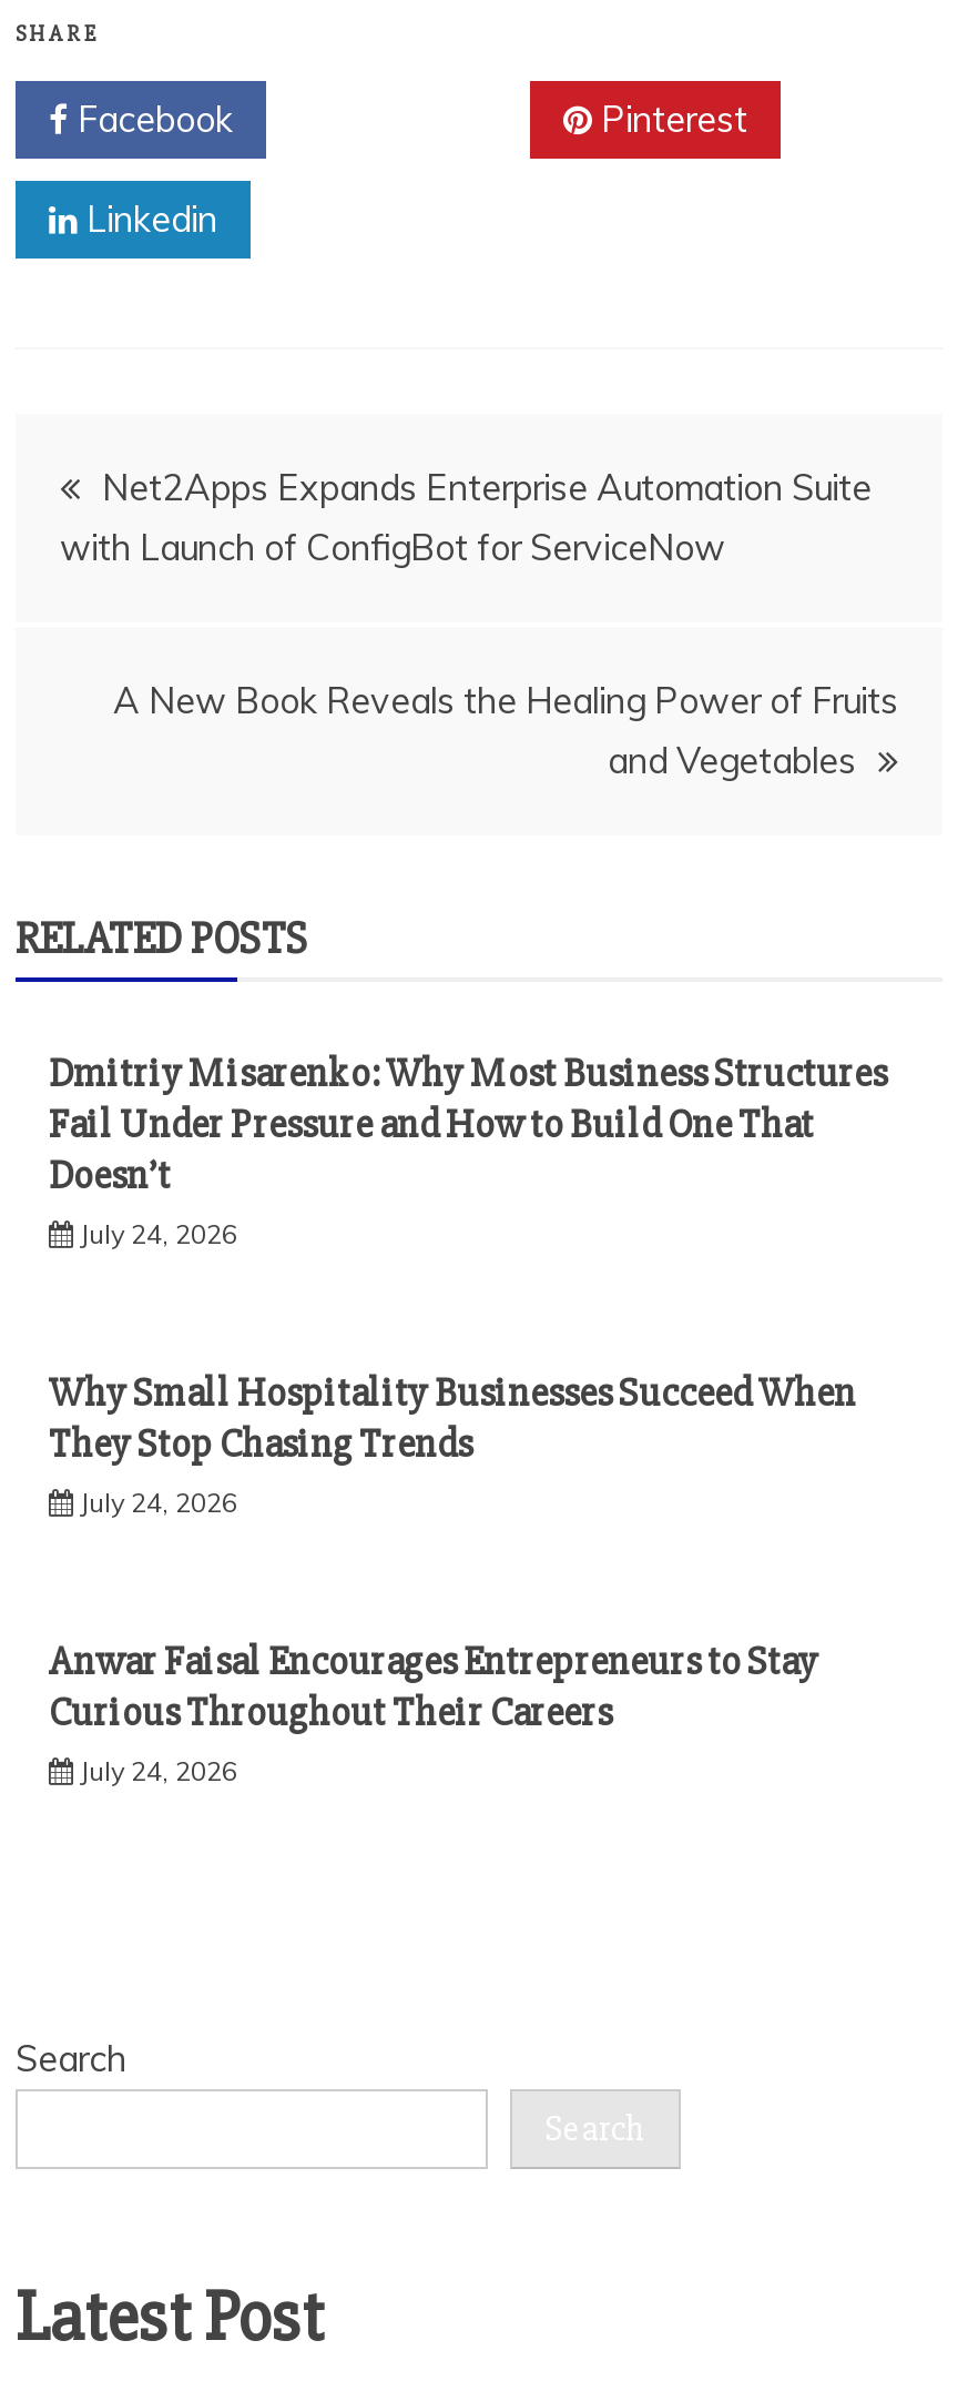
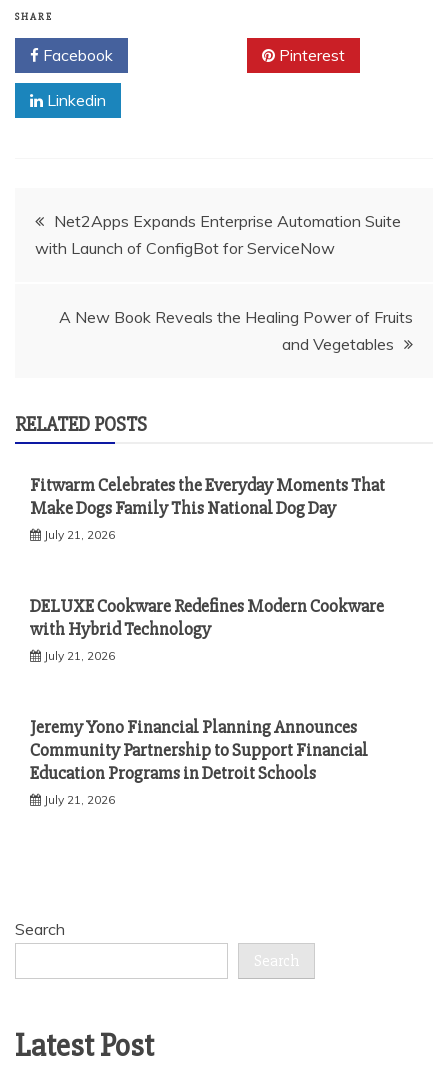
[49,1047,887,1249] Dmitriy Misarenko: Why Most Business Structures | Fail Under Pressure and How to Build One That | Doesn’t | July 24, 2026 -> [30,473,385,541] Fitwarm Celebrates the Everyday Moments That | Make Dogs Family This National Dog Day | July 21, 2026
[49,1367,856,1518] Why Small Hospitality Businesses Succeed When | They Stop Chasing Trends | July 24, 2026 -> [30,594,384,662] DELUXE Cookware Redefines Modern Cookware | with Hybrid Technology | July 21, 2026
[49,1635,818,1786] Anwar Faisal Encourages Entrepreneurs to Stay | Curious Throughout Their Careers | July 24, 2026 -> [30,715,368,806] Jeremy Yono Financial Planning Announces | Community Partnership to Support Financial | Education Programs in Detroit Schools | July 21, 2026

